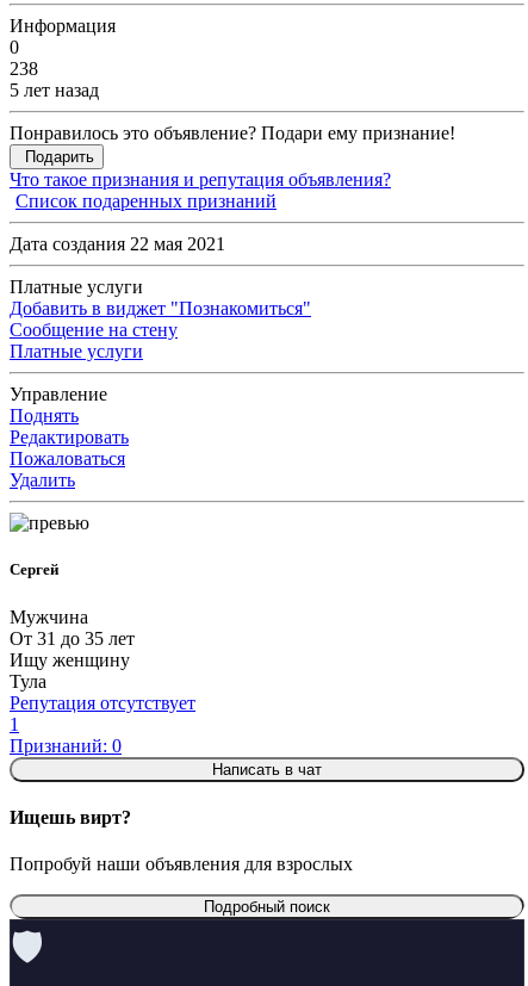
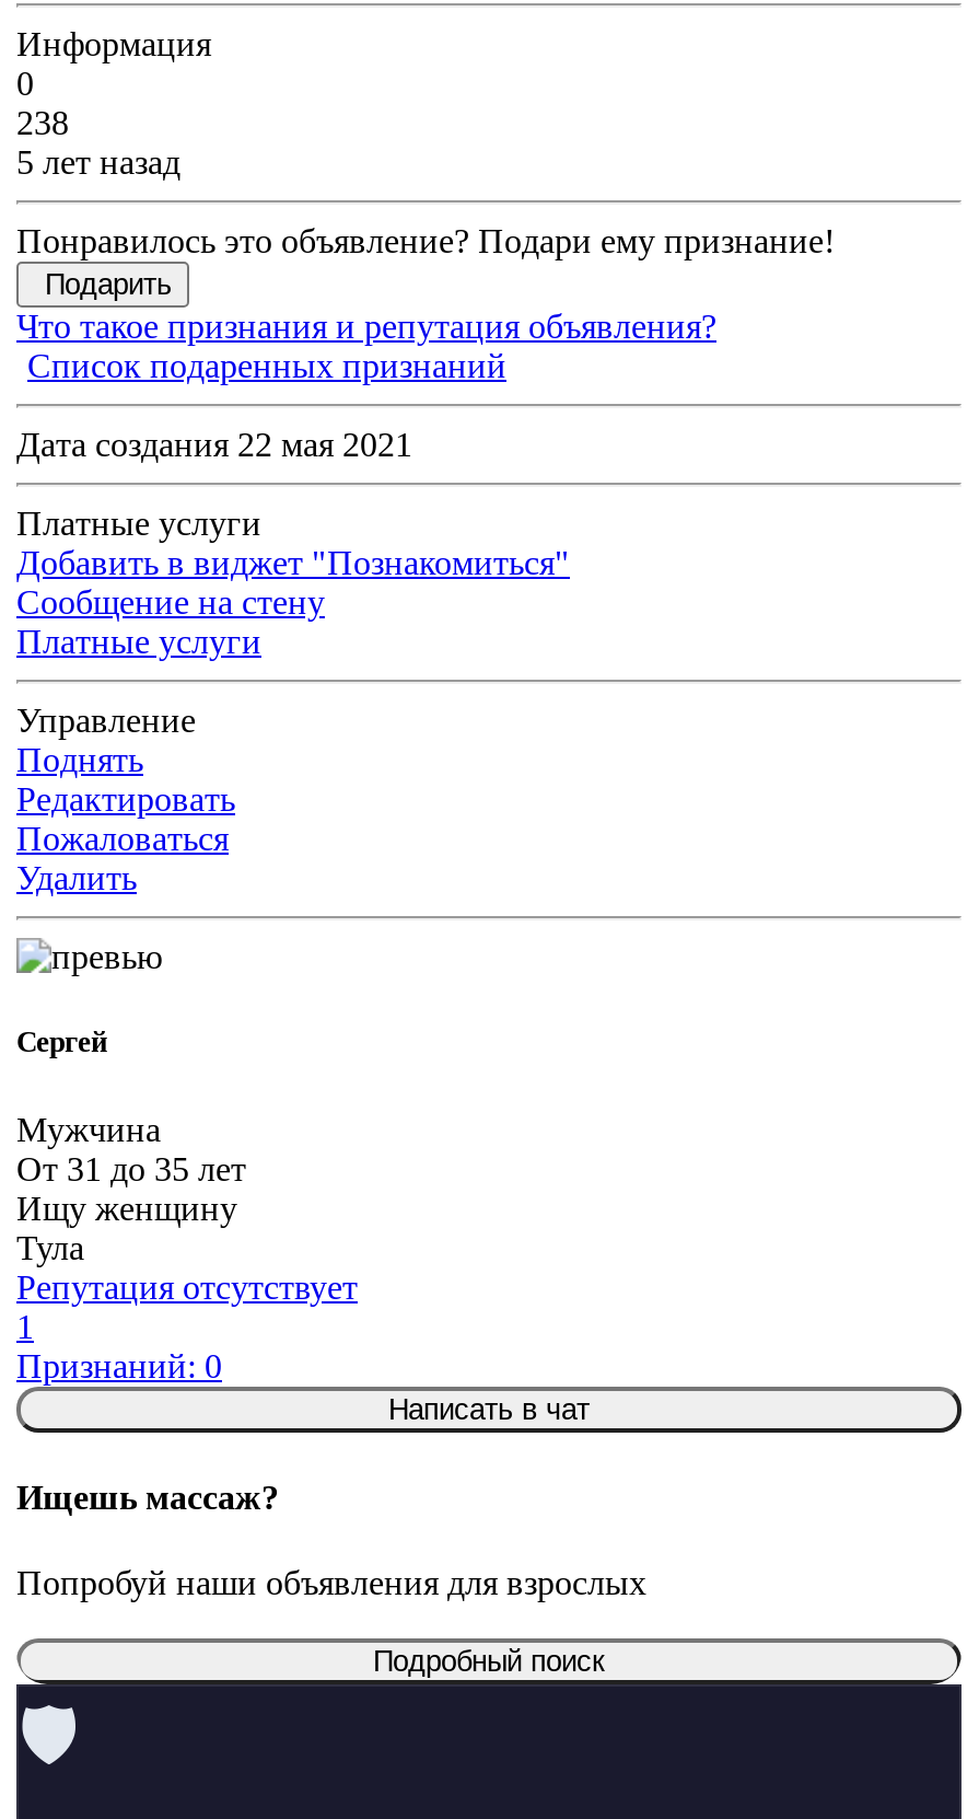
[10,807,131,827] Ищешь вирт? -> [16,1478,279,1515] Ищешь массаж?

